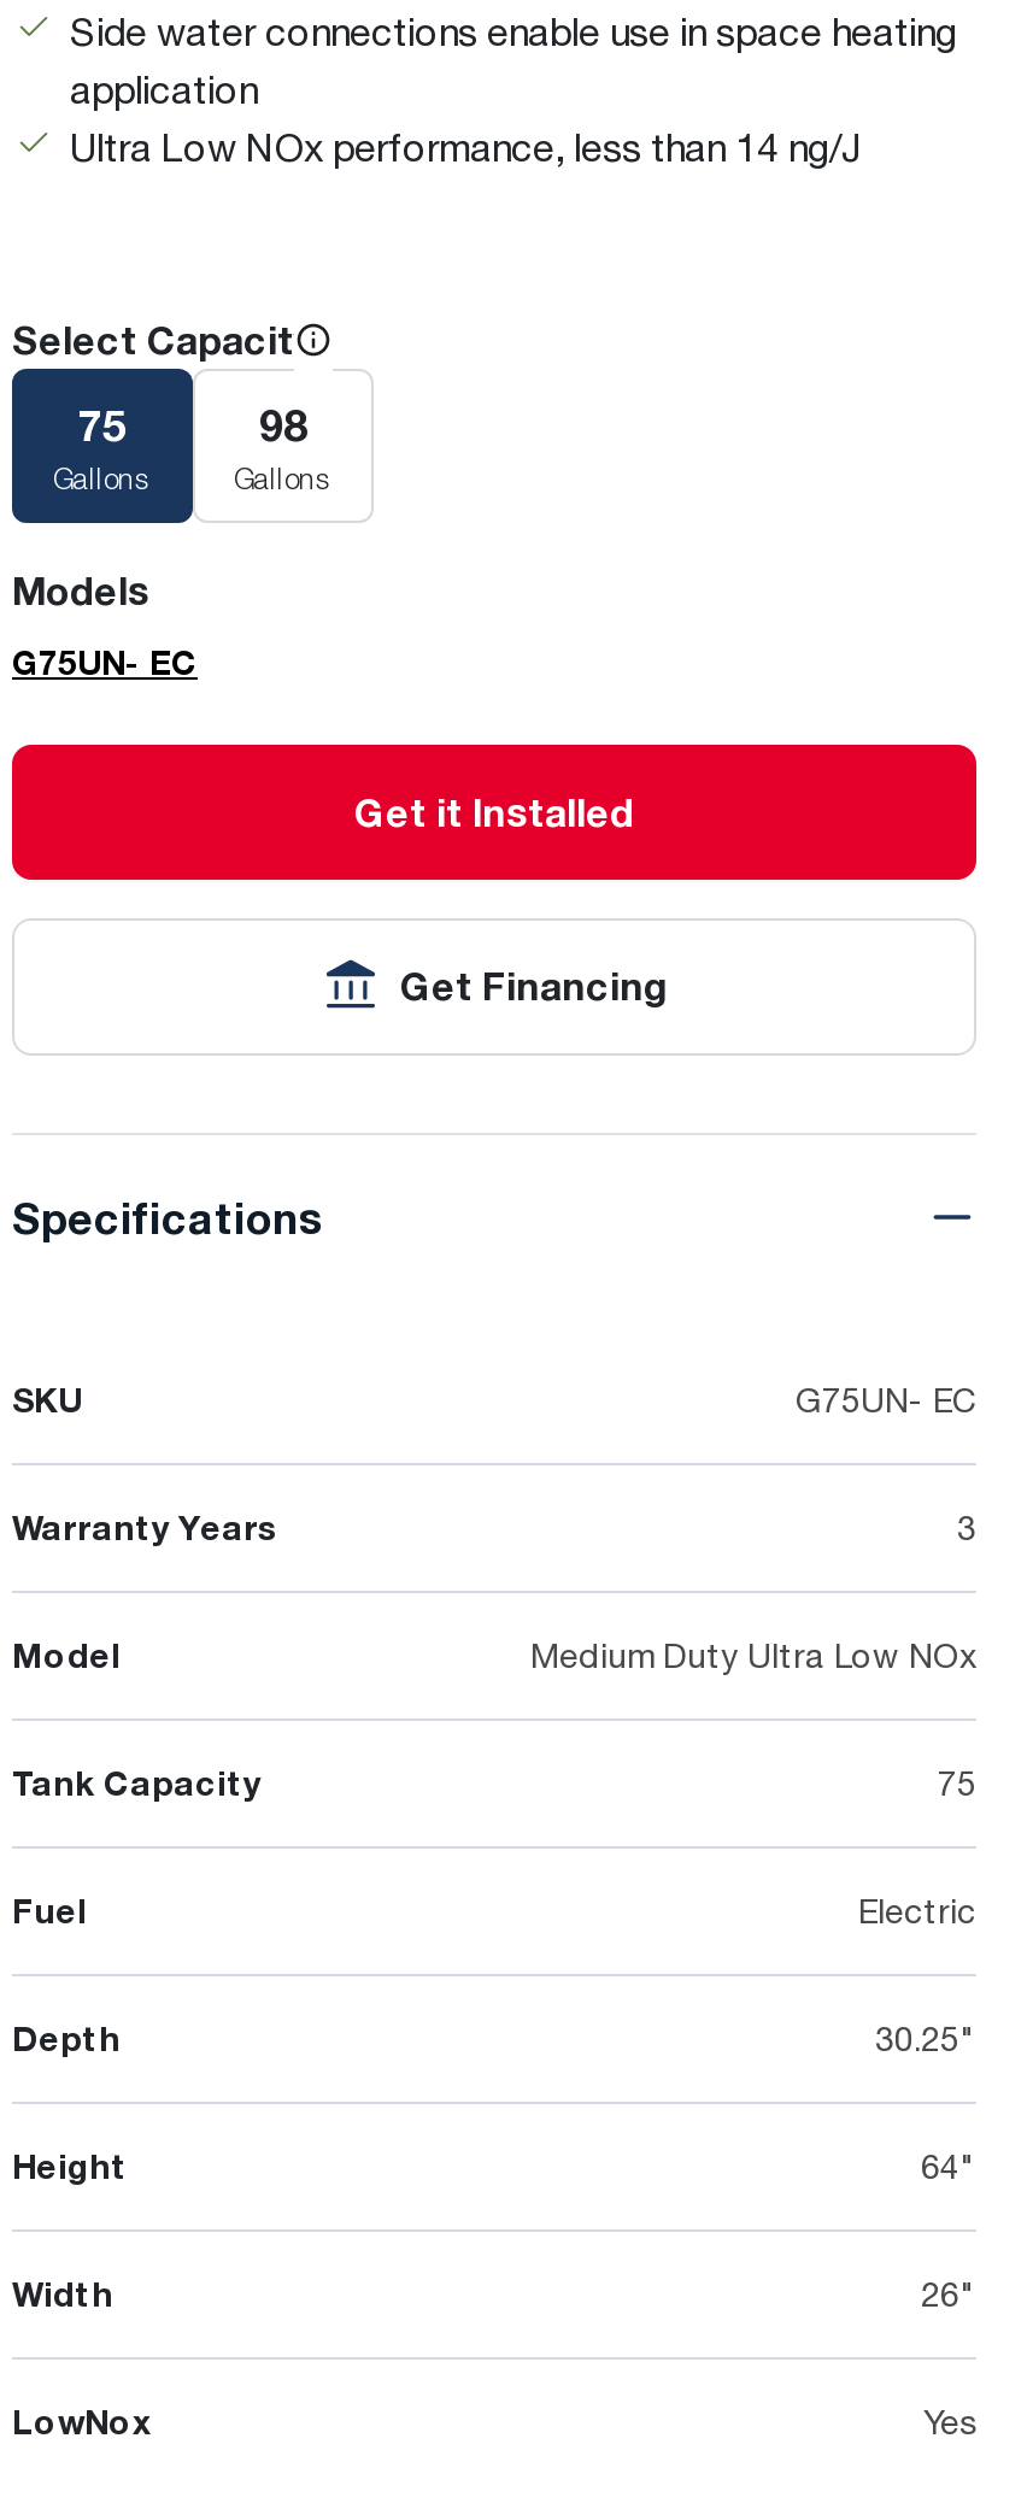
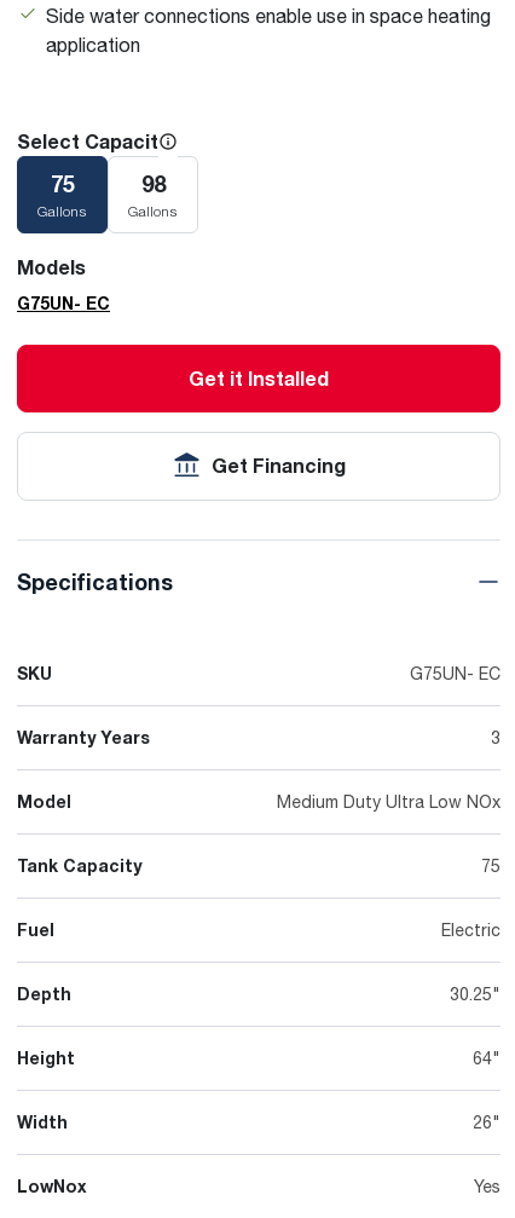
[70,122,861,168] Ultra Low NOx performance, less than 14 ng/J -> none

